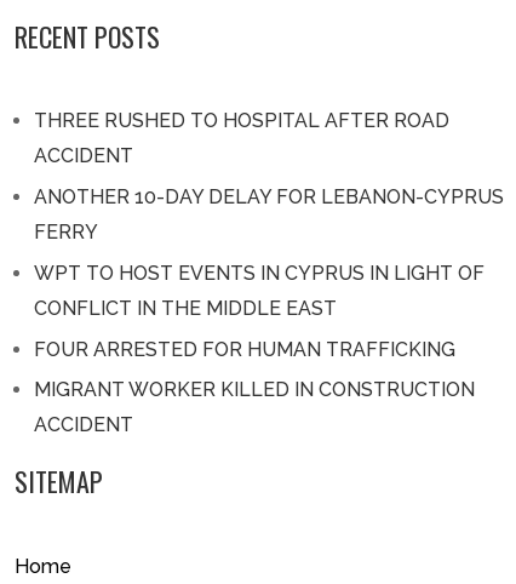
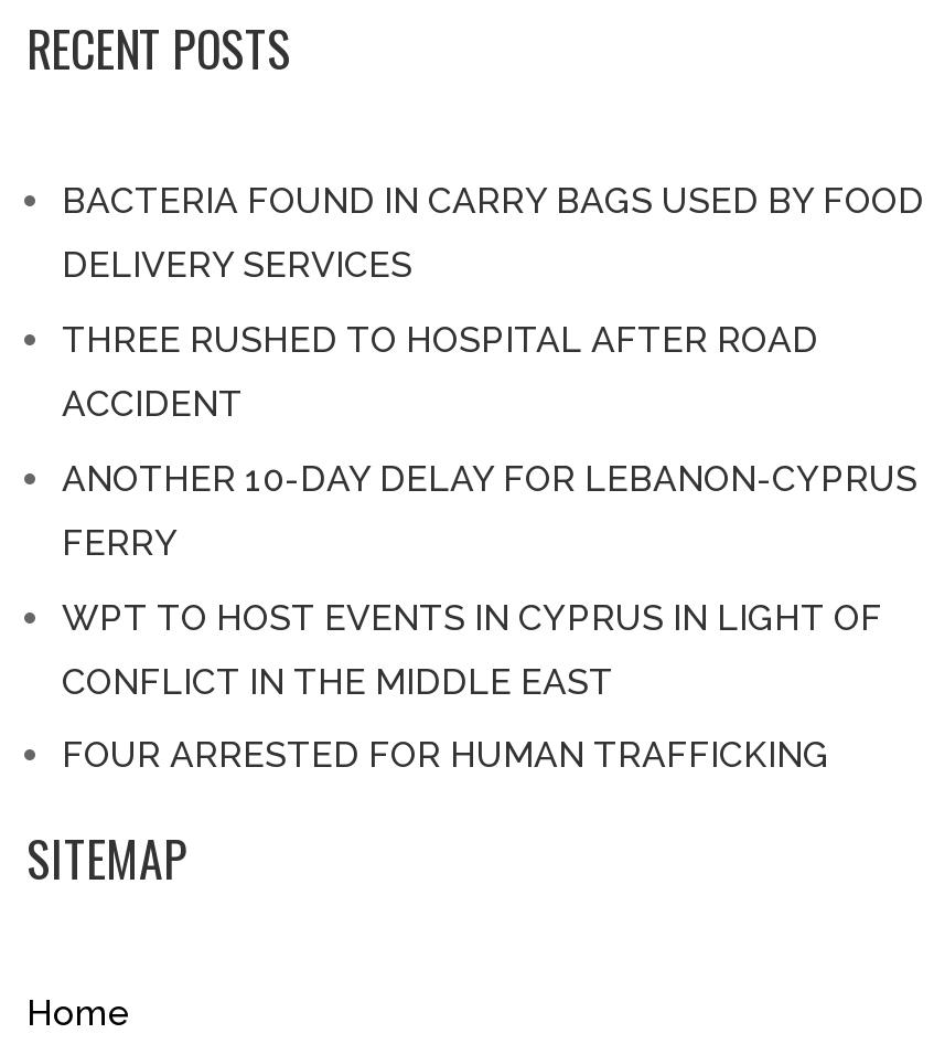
none -> [62,180,924,286] BACTERIA FOUND IN CARRY BAGS USED BY FOOD | DELIVERY SERVICES
moved [34,109,504,360] -> [62,319,917,776]: THREE RUSHED TO HOSPITAL AFTER ROAD | ACCIDENT | ANOTHER 10-DAY DELAY FOR LEBANON-CYPRUS | FERRY | WPT TO HOST EVENTS IN CYPRUS IN LIGHT OF | CONFLICT IN THE MIDDLE EAST | FOUR ARRESTED FOR HUMAN TRAFFICKING
[34,378,475,437] MIGRANT WORKER KILLED IN CONSTRUCTION | ACCIDENT -> none

